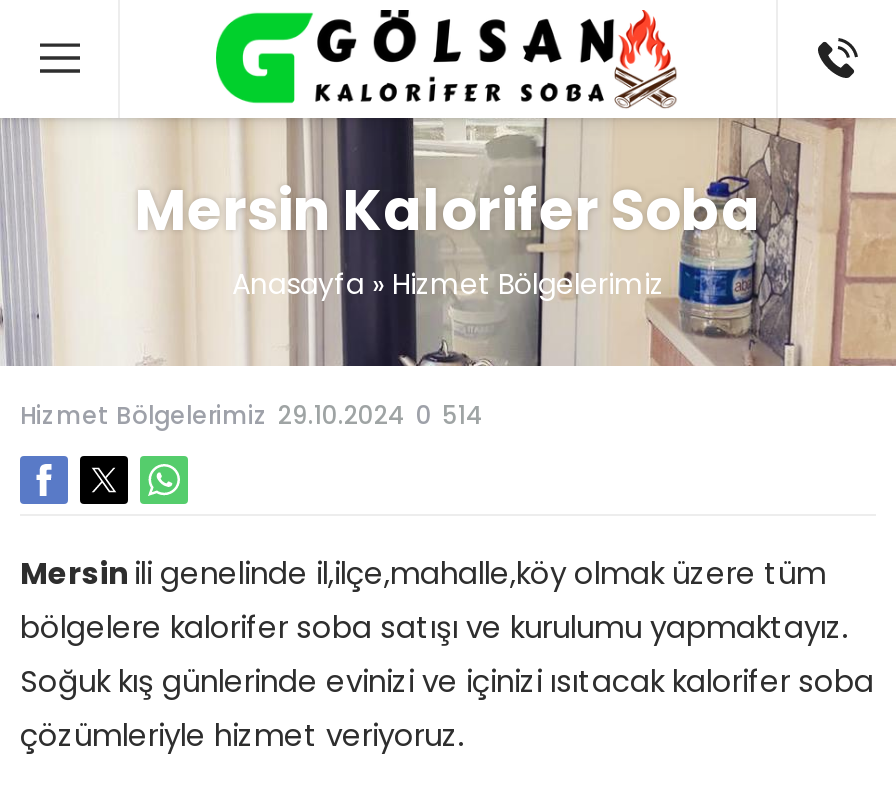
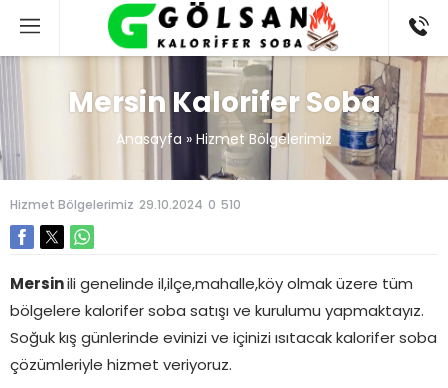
[20,398,484,432] Hizmet Bölgelerimiz 29.10.2024 0 514 -> [10,196,241,213] Hizmet Bölgelerimiz 29.10.2024 0 510

